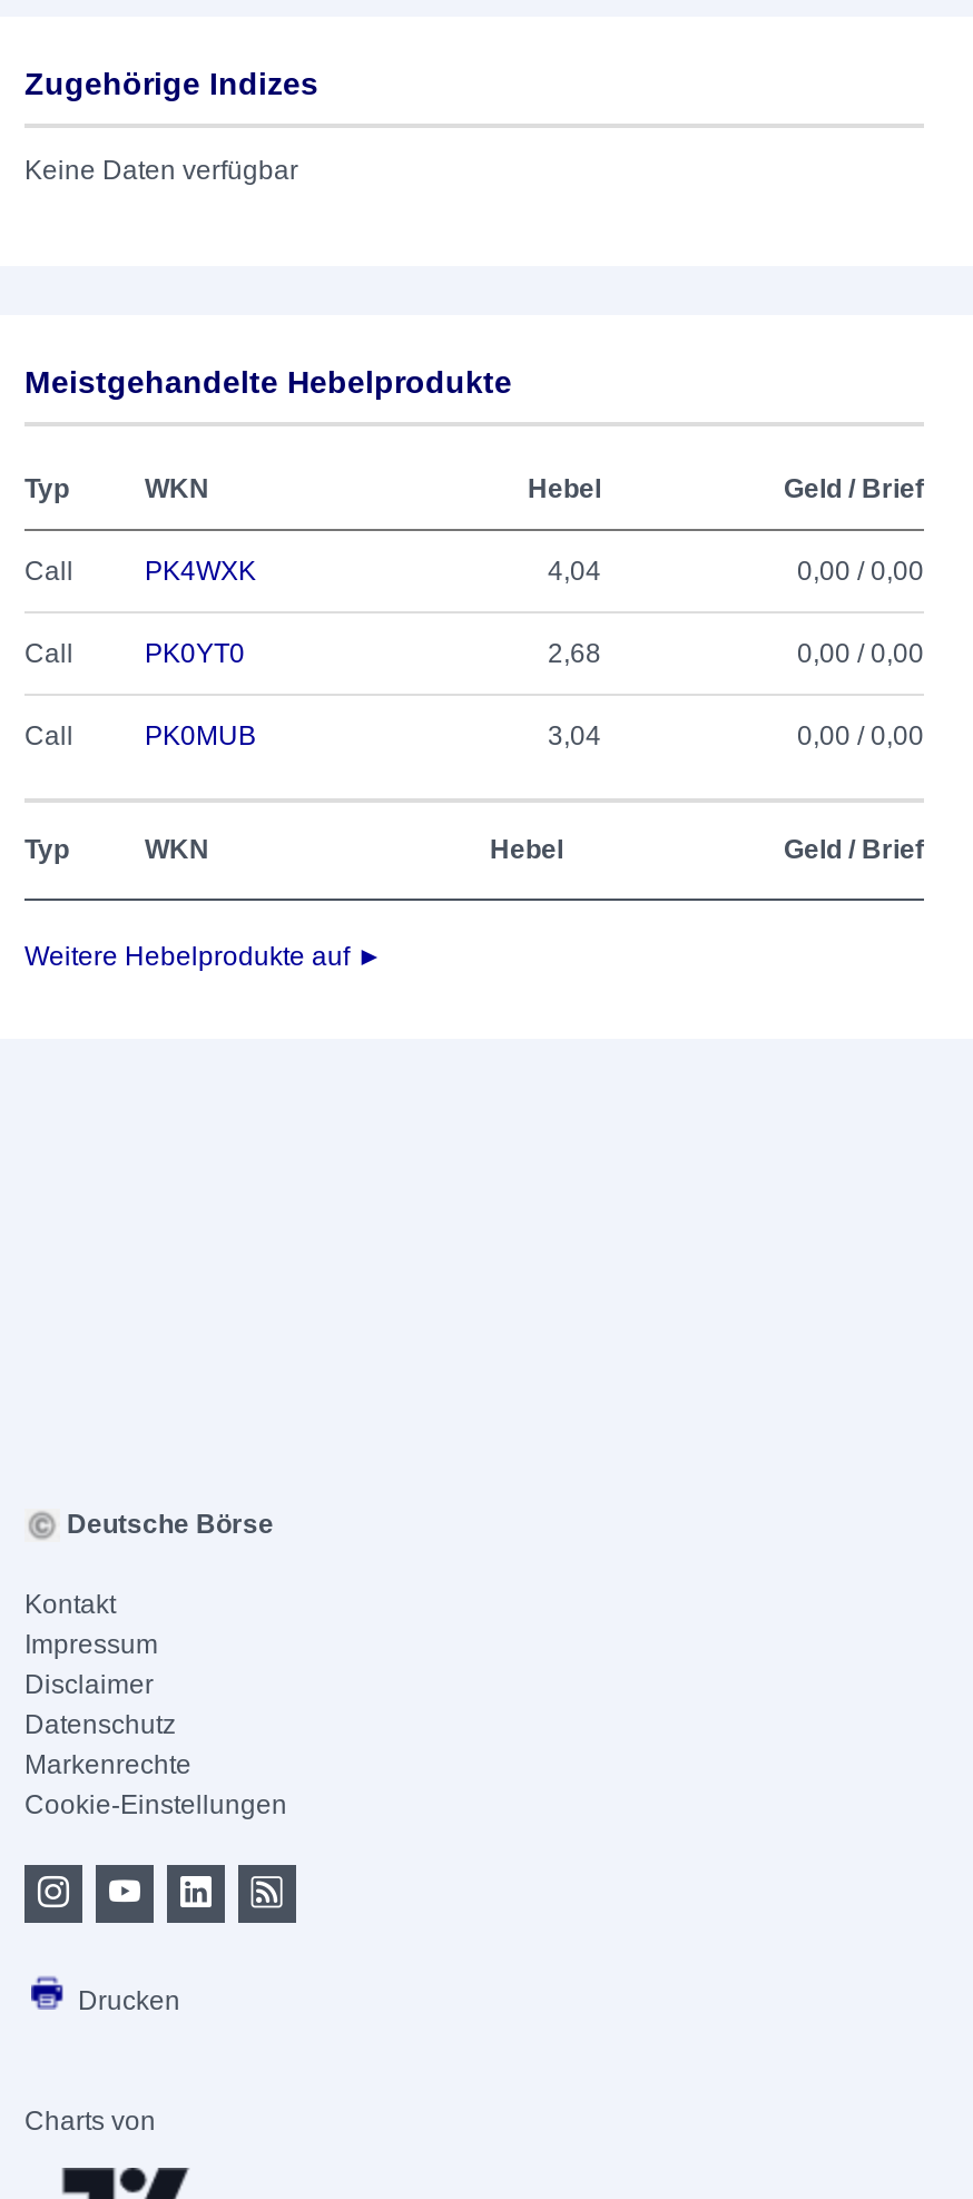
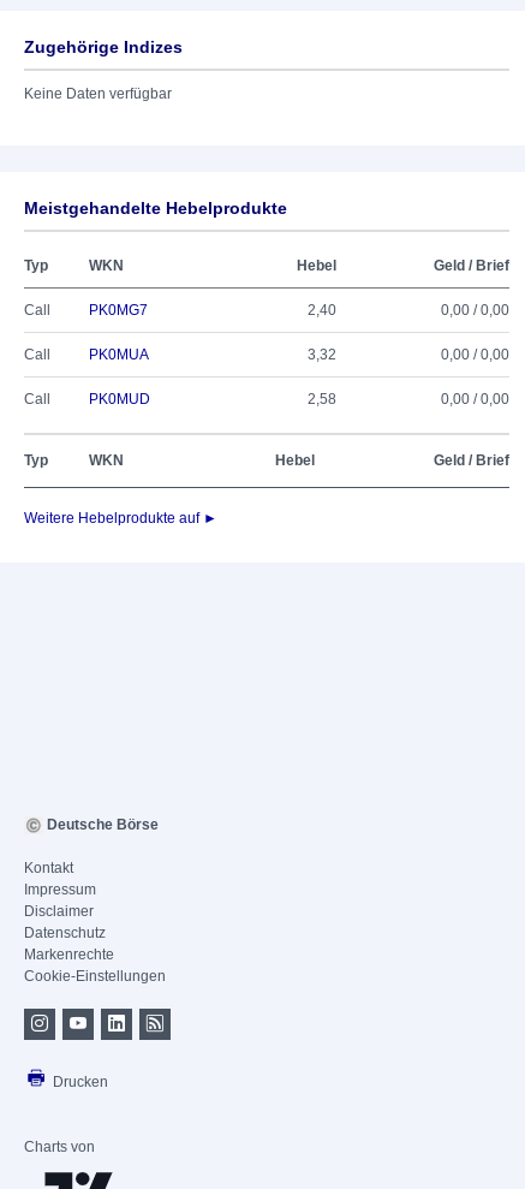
[145,556,601,587] PK4WXK | 4,04 -> [89,302,336,319] PK0MG7 | 2,40
[145,638,601,669] PK0YT0 | 2,68 -> [89,346,336,363] PK0MUA | 3,32
[145,720,601,752] PK0MUB | 3,04 -> [89,391,336,408] PK0MUD | 2,58

